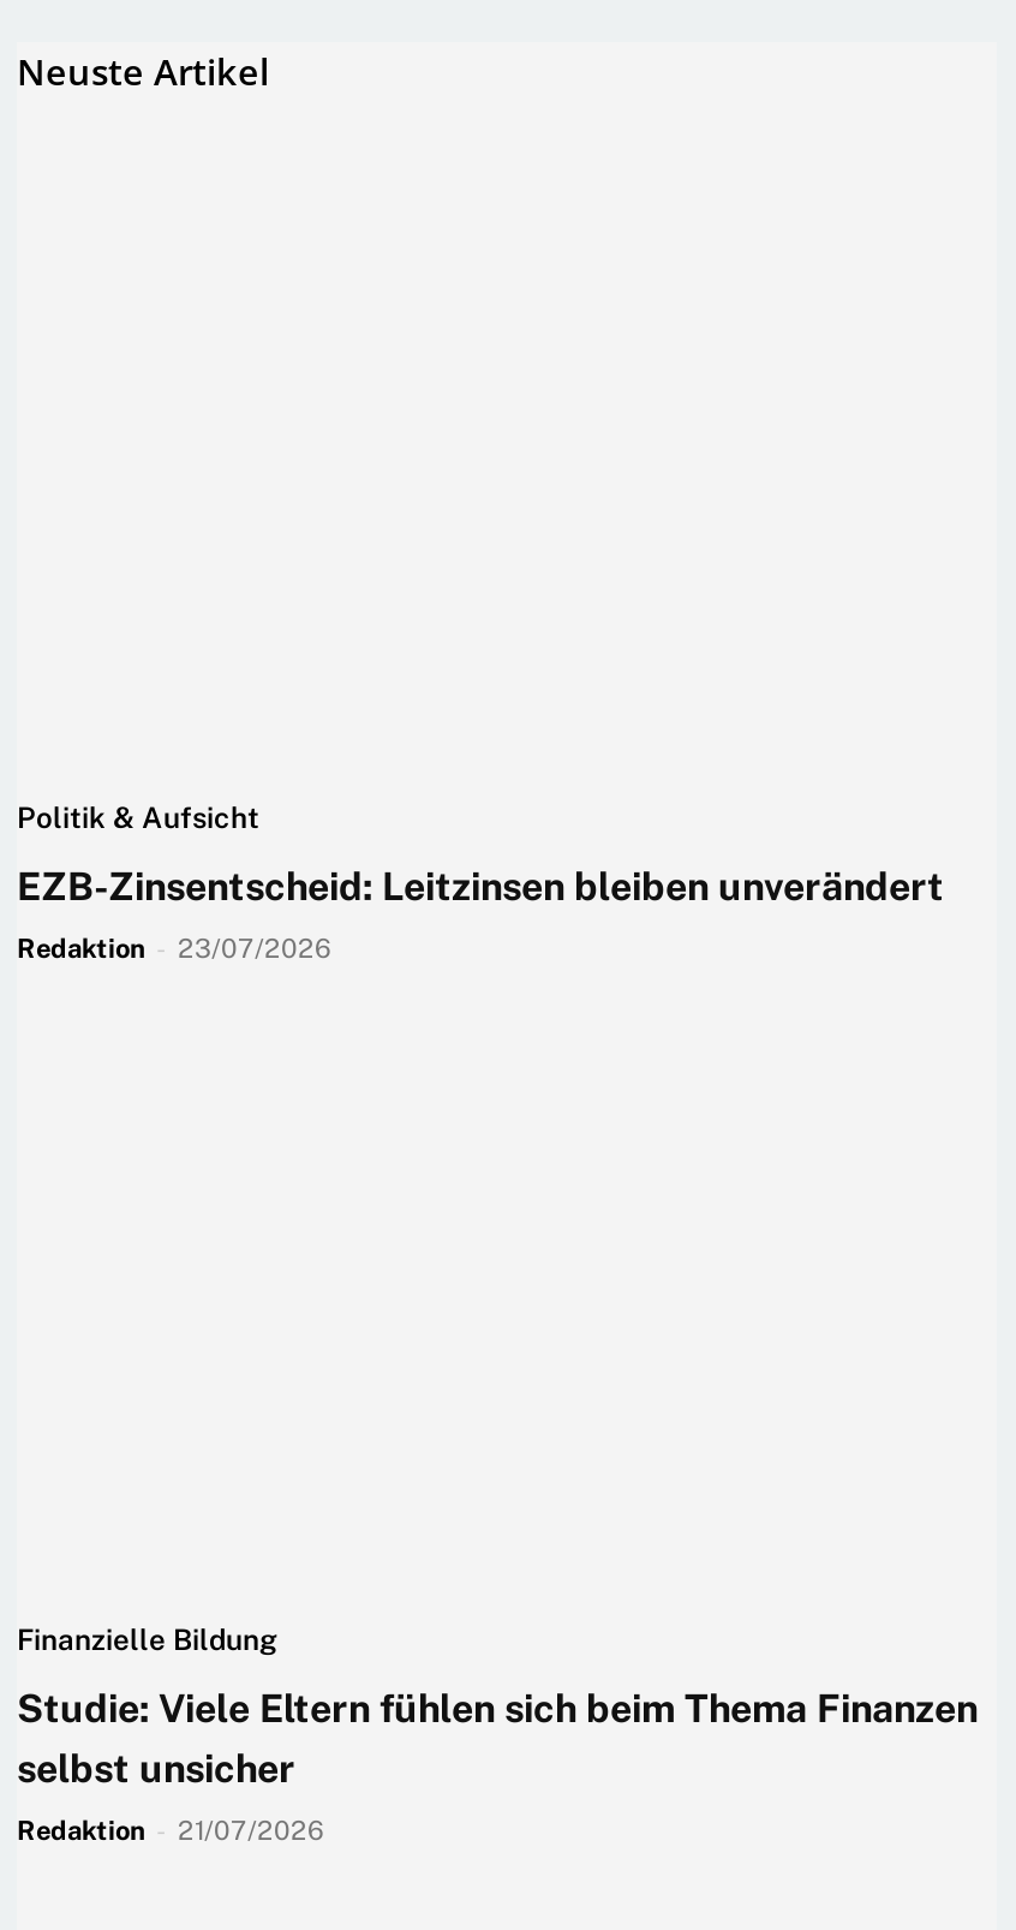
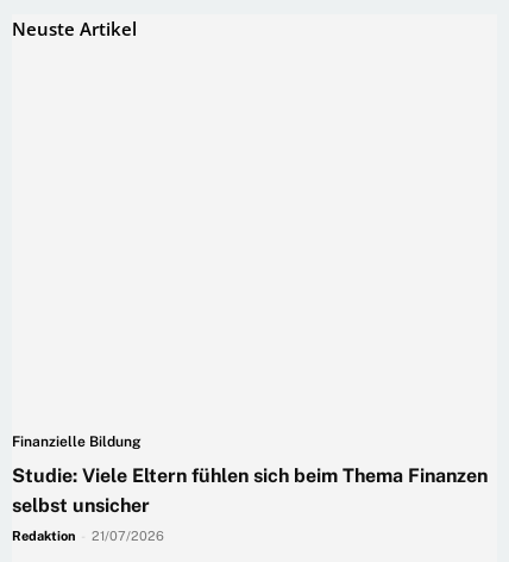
[17,802,944,963] Politik & Aufsicht | EZB-Zinsentscheid: Leitzinsen bleiben unverändert | Redaktion - 23/07/2026 -> none

